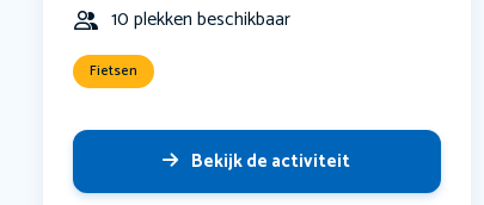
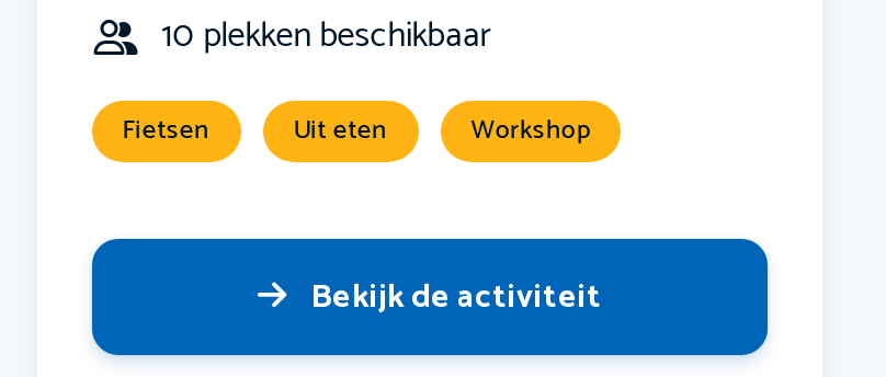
none -> [293,110,589,152] Uit eten | Workshop

